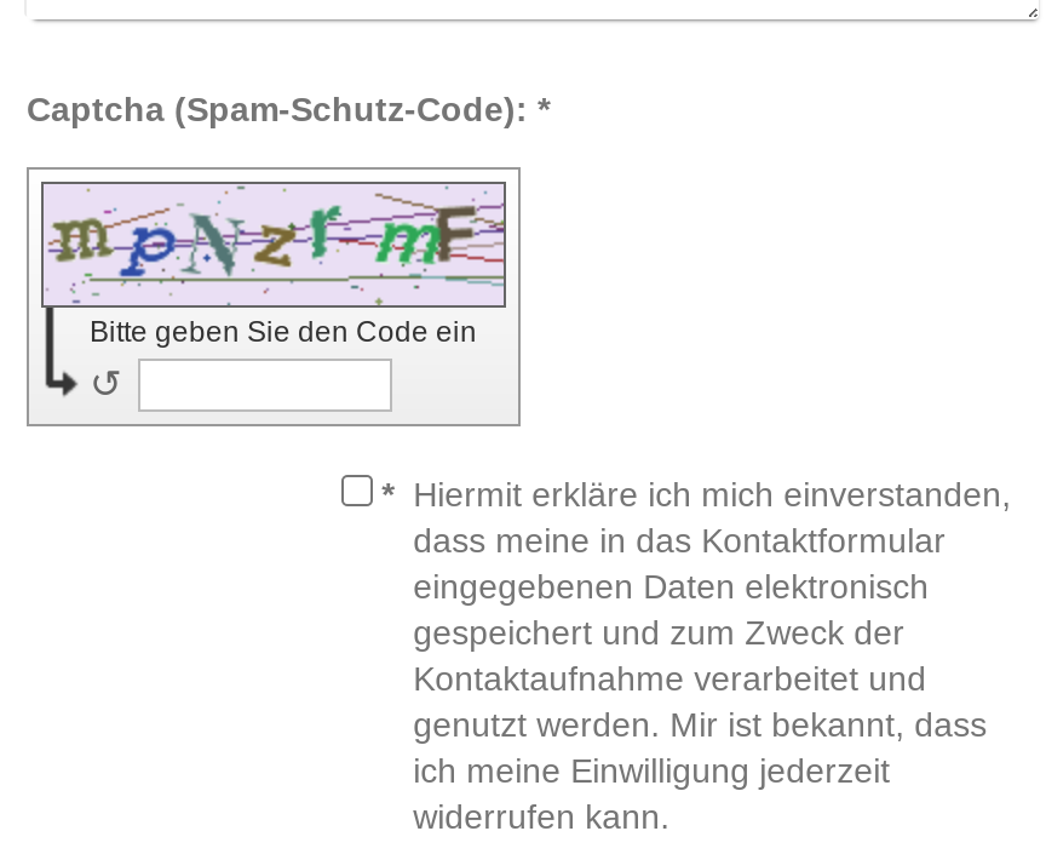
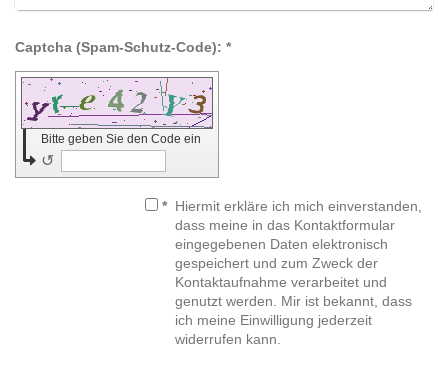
[46,184,506,308] [image] -> [23,77,213,129] [image]

